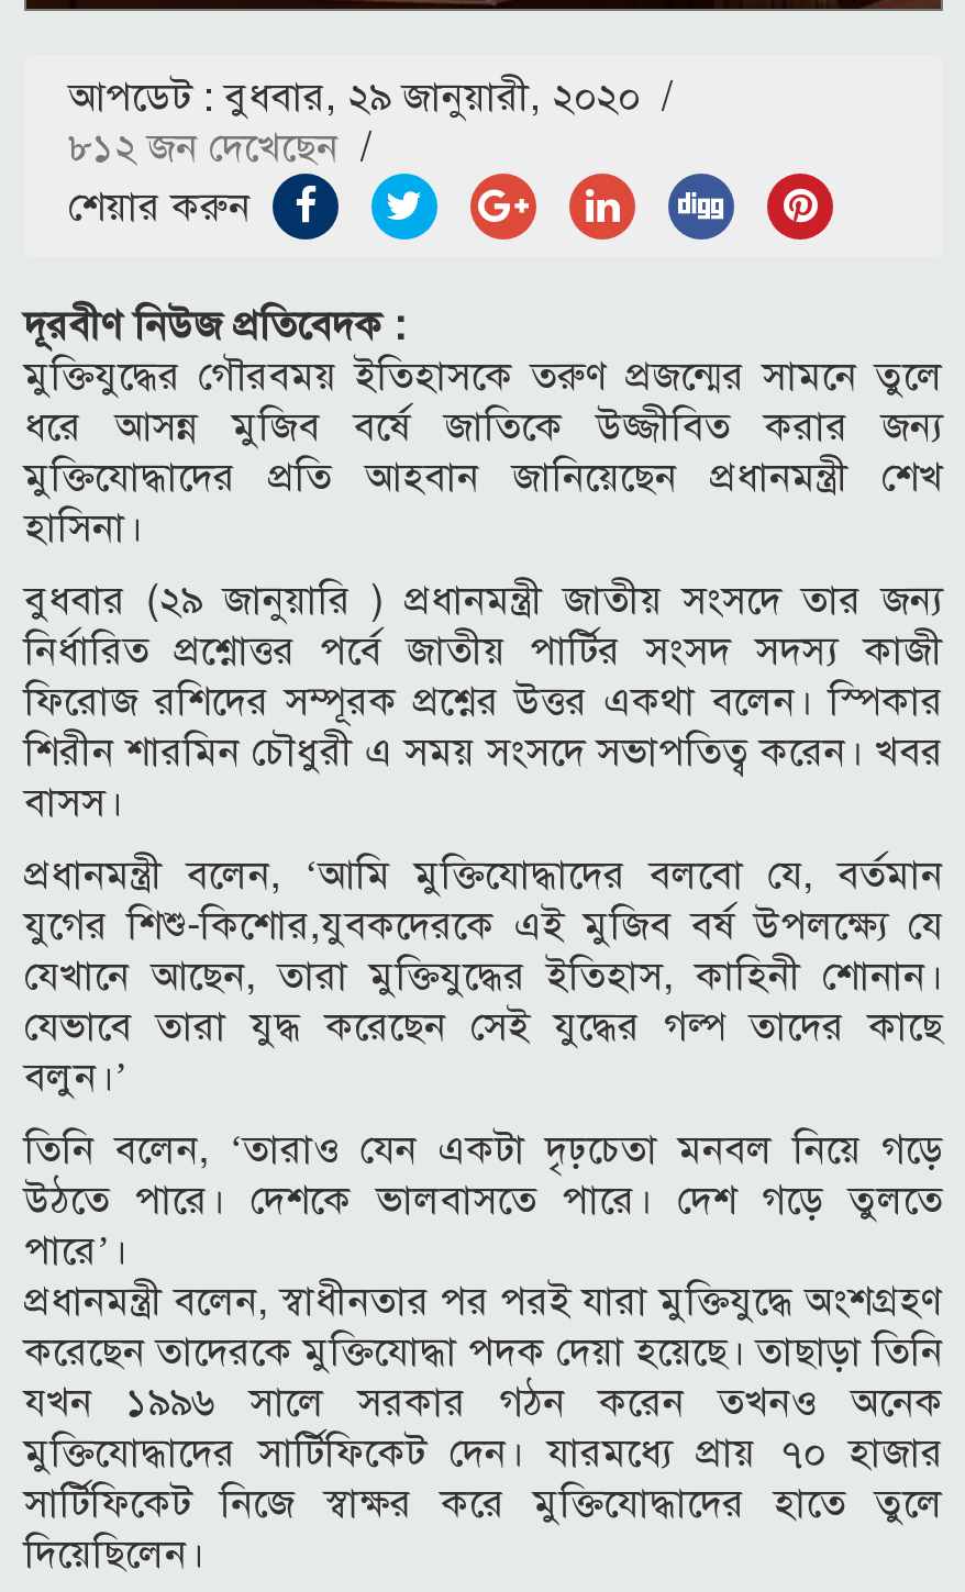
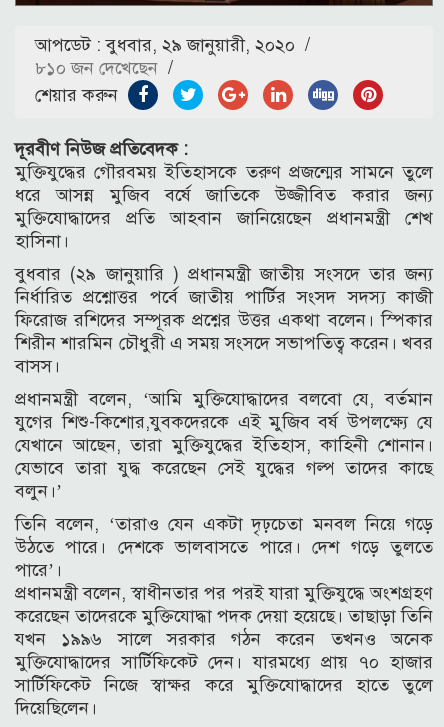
[68,124,371,172] ৮১২ জন দেখেছেন / -> [35,56,173,78] ৮১০ জন দেখেছেন /

